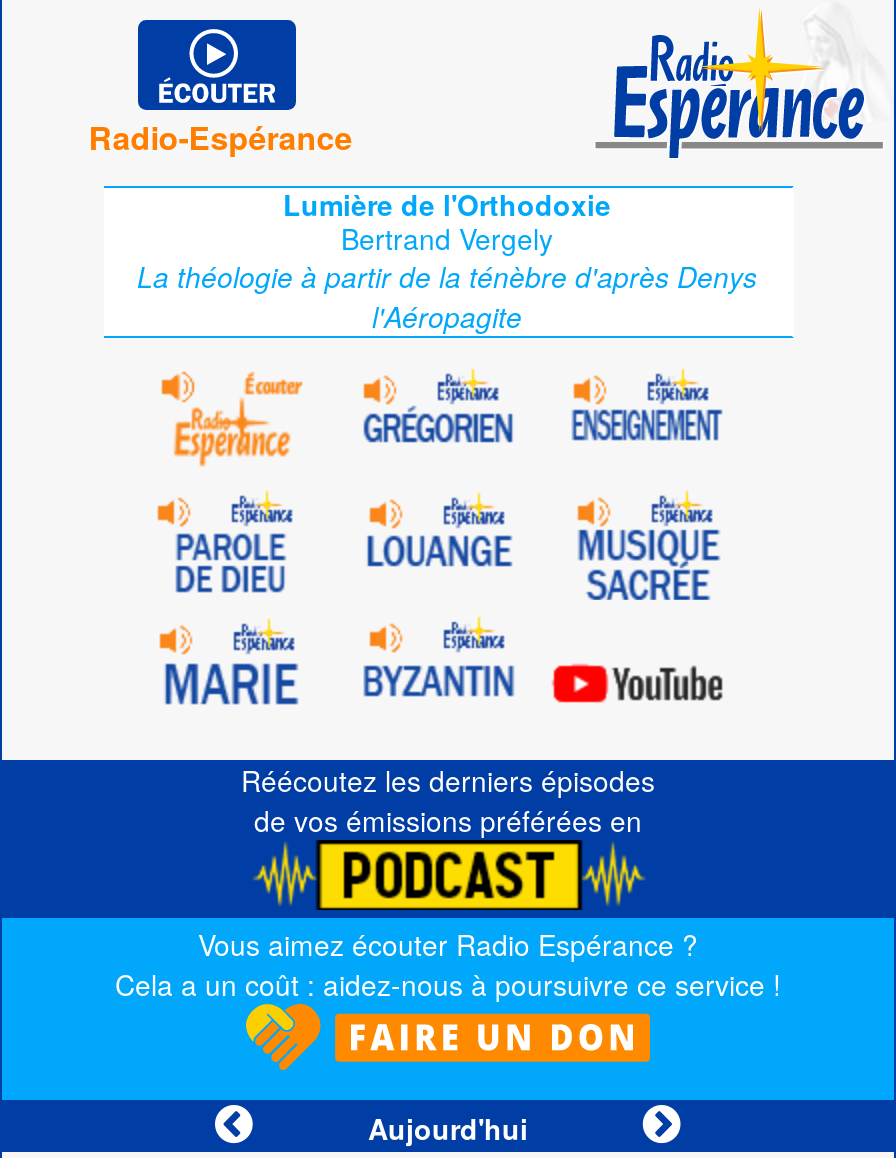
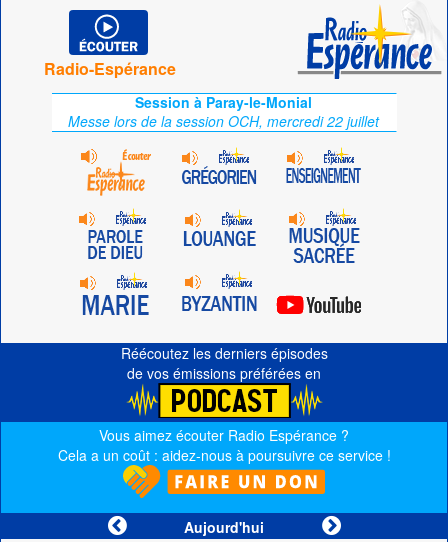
[137,184,757,336] Lumière de l'Orthodoxie | Bertrand Vergely | La théologie à partir de la ténèbre d'après Denys | l'Aéropagite -> [68,92,379,131] Session à Paray-le-Monial | Messe lors de la session OCH, mercredi 22 juillet

